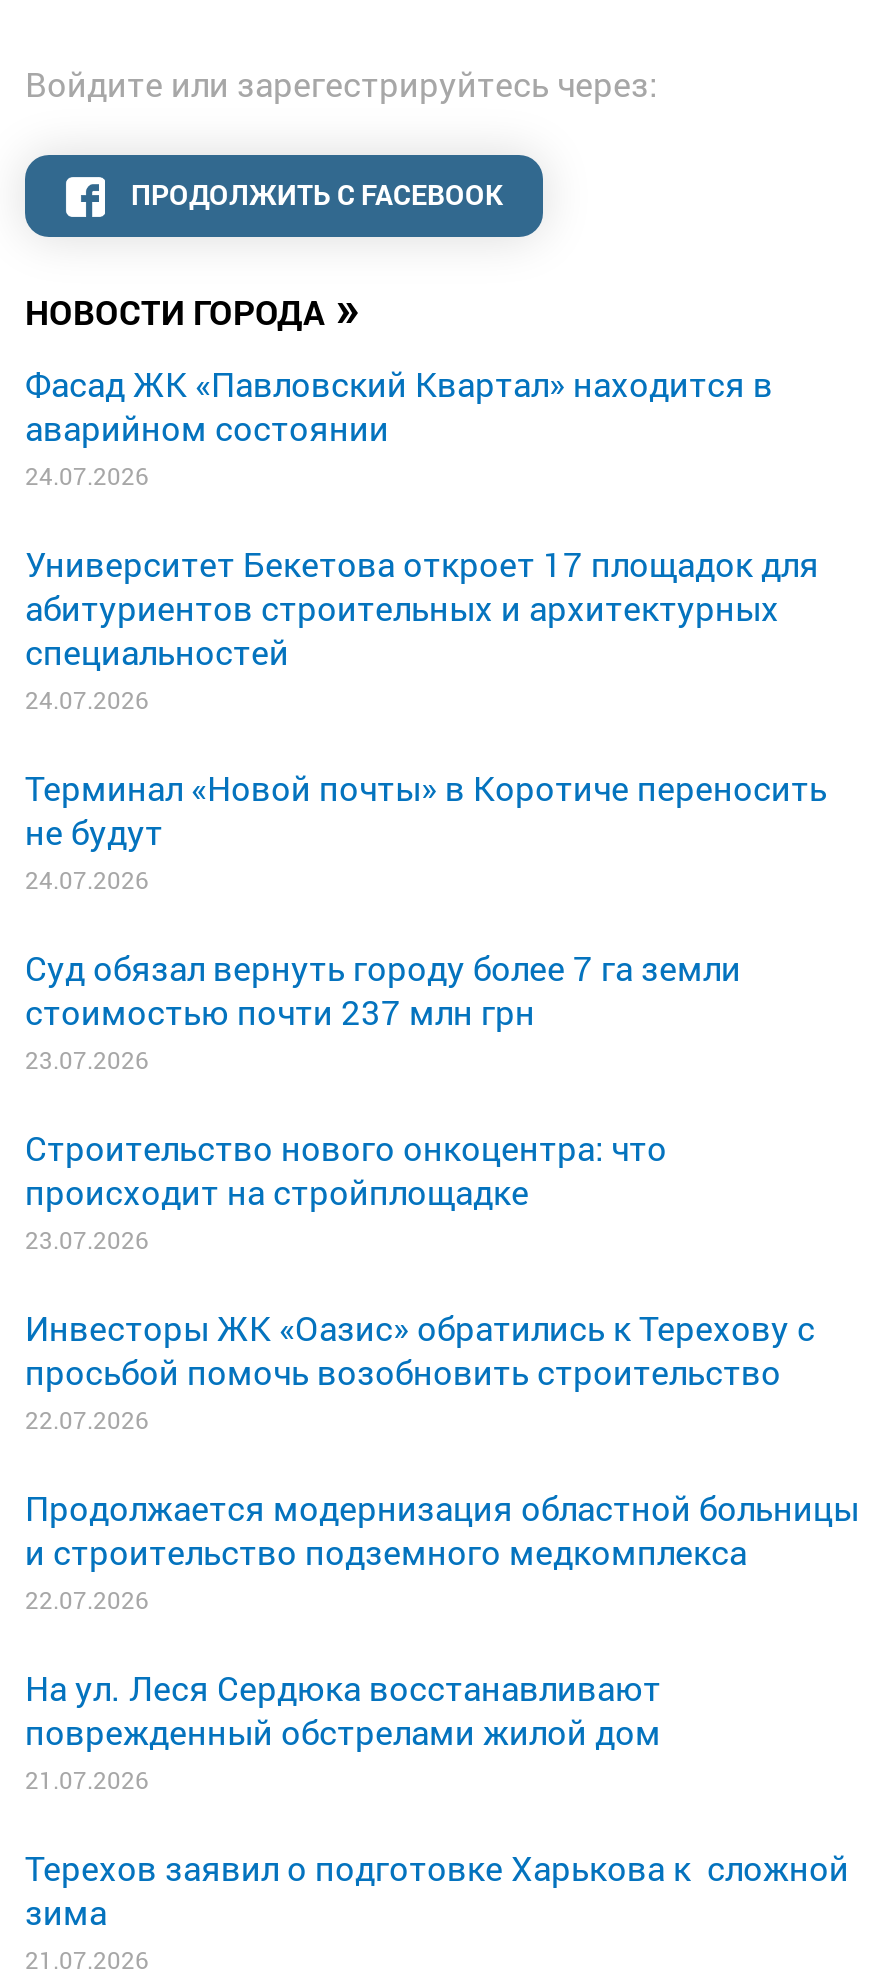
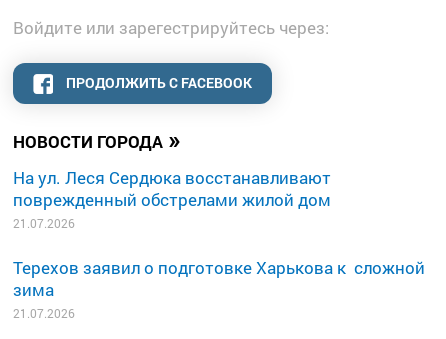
[25,360,859,1614] Фасад ЖК «Павловский Квартал» находится в | аварийном состоянии | 24.07.2026 | Университет Бекетова откроет 17 площадок для | абитуриентов строительных и архитектурных | специальностей | 24.07.2026 | Терминал «Новой почты» в Коротиче переносить | не будут | 24.07.2026 | Суд обязал вернуть городу более 7 га земли | стоимостью почти 237 млн грн | 23.07.2026 | Строительство нового онкоцентра: что | происходит на стройплощадке | 23.07.2026 | Инвесторы ЖК «Оазис» обратились к Терехову с | просьбой помочь возобновить строительство | 22.07.2026 | Продолжается модернизация областной больницы | и строительство подземного медкомплекса | 22.07.2026 -> none

